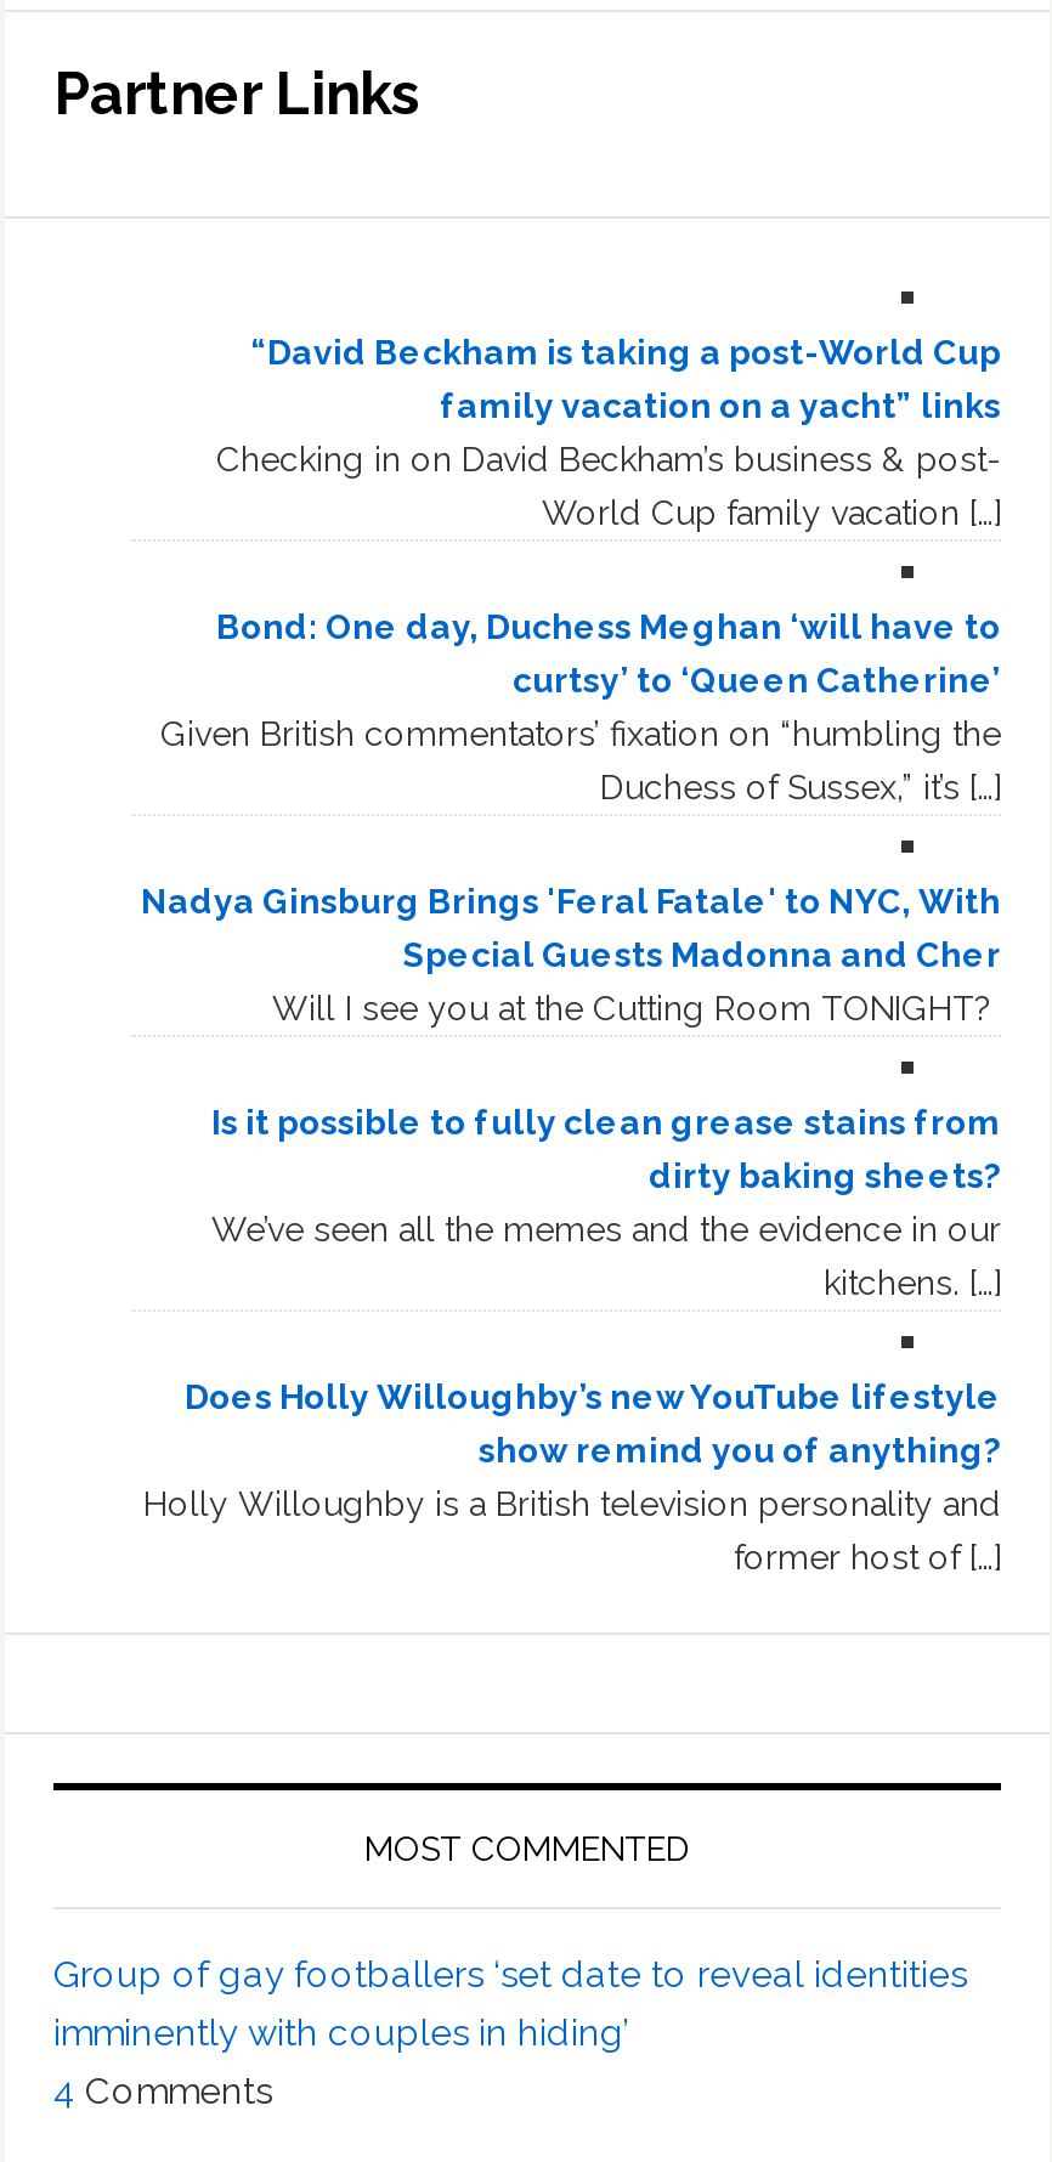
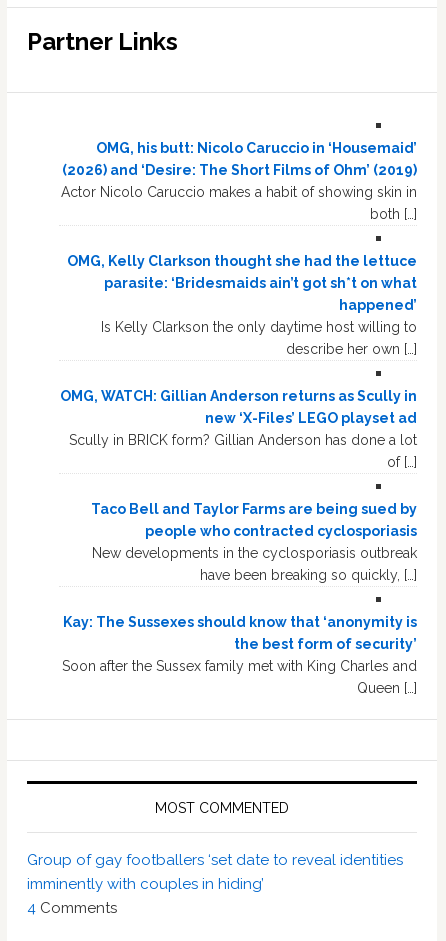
[216,333,1001,532] “David Beckham is taking a post-World Cup | family vacation on a yacht” links | Checking in on David Beckham’s business & post- | World Cup family vacation […] -> [61,140,417,222] OMG, his butt: Nicolo Caruccio in ‘Housemaid’ | (2026) and ‘Desire: The Short Films of Ohm’ (2019) | Actor Nicolo Caruccio makes a habit of showing skin in | both […]
[160,607,1001,806] Bond: One day, Duchess Meghan ‘will have to | curtsy’ to ‘Queen Catherine’ | Given British commentators’ fixation on “humbling the | Duchess of Sussex,” it’s […] -> [67,253,417,357] OMG, Kelly Clarkson thought she had the lettuce | parasite: ‘Bridesmaids ain’t got sh*t on what | happened’ | Is Kelly Clarkson the only daytime host willing to | describe her own […]
[141,882,1001,1028] Nadya Ginsburg Brings 'Feral Fatale' to NYC, With | Special Guests Madonna and Cher | Will I see you at the Cutting Room TONIGHT? -> [60,388,417,470] OMG, WATCH: Gillian Anderson returns as Scully in | new ‘X-Files’ LEGO playset ad | Scully in BRICK form? Gillian Anderson has done a lot | of […]
[211,1103,1001,1302] Is it possible to fully clean grease stains from | dirty baking sheets? | We’ve seen all the memes and the evidence in our | kitchens. […] -> [91,501,417,583] Taco Bell and Taylor Farms are being sued by | people who contracted cyclosporiasis | New developments in the cyclosporiasis outbreak | have been breaking so quickly, […]
[143,1377,1001,1577] Does Holly Willoughby’s new YouTube lifestyle | show remind you of anything? | Holly Willoughby is a British television personality and | former host of […] -> [62,614,417,696] Kay: The Sussexes should know that ‘anonymity is | the best form of security’ | Soon after the Sussex family met with King Charles and | Queen […]

